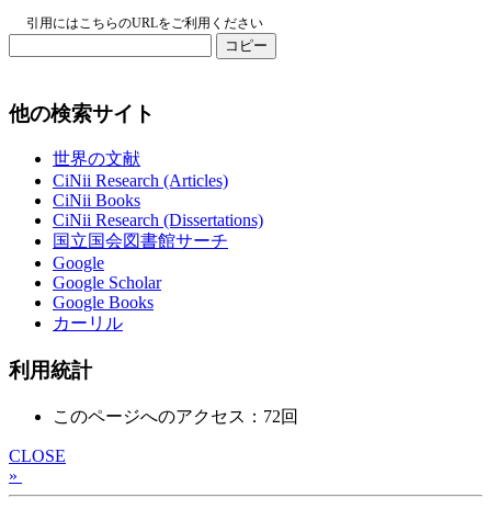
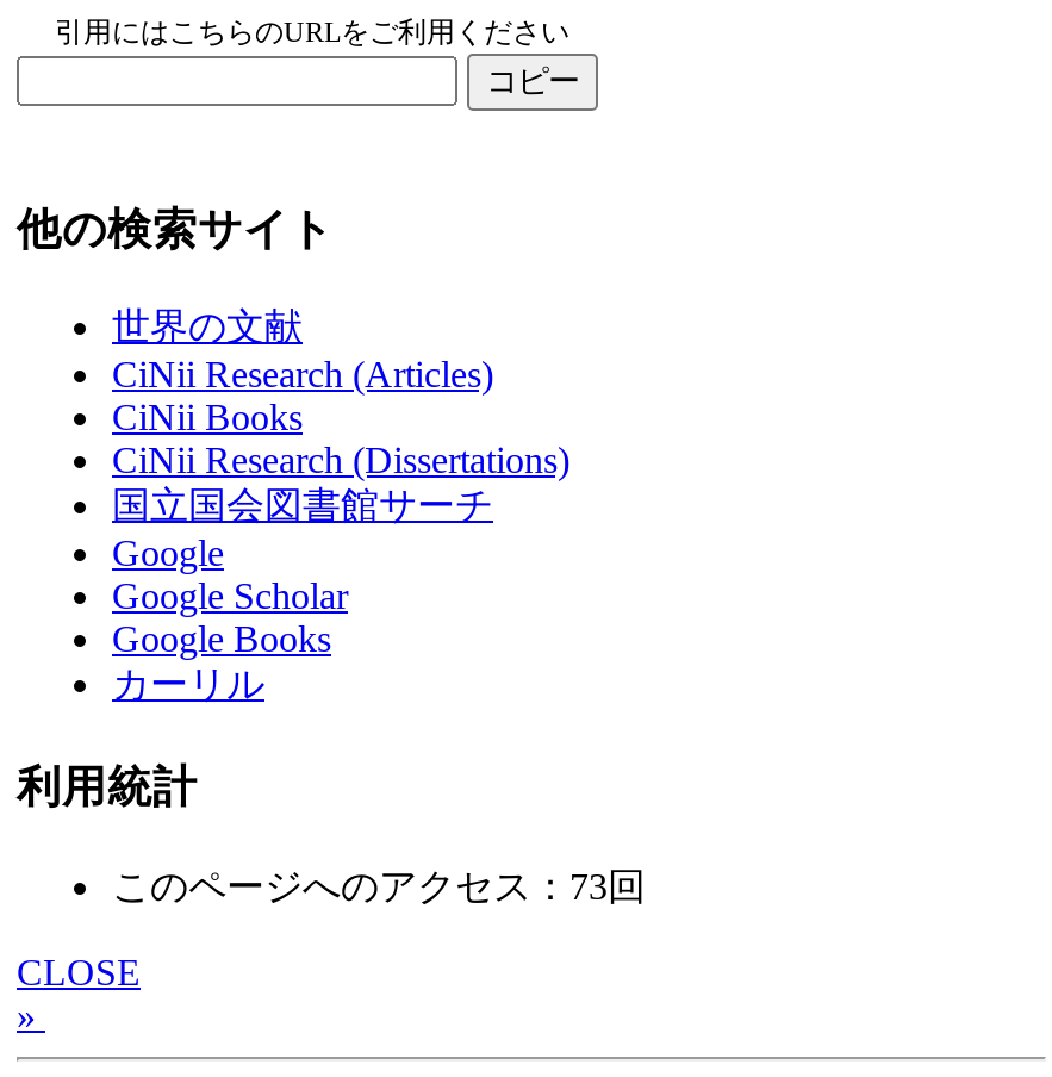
[53,407,298,425] このページへのアクセス：72回 -> [112,866,646,906] このページへのアクセス：73回

